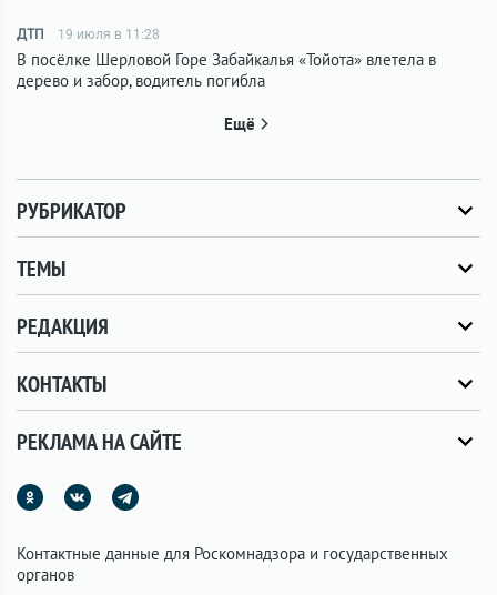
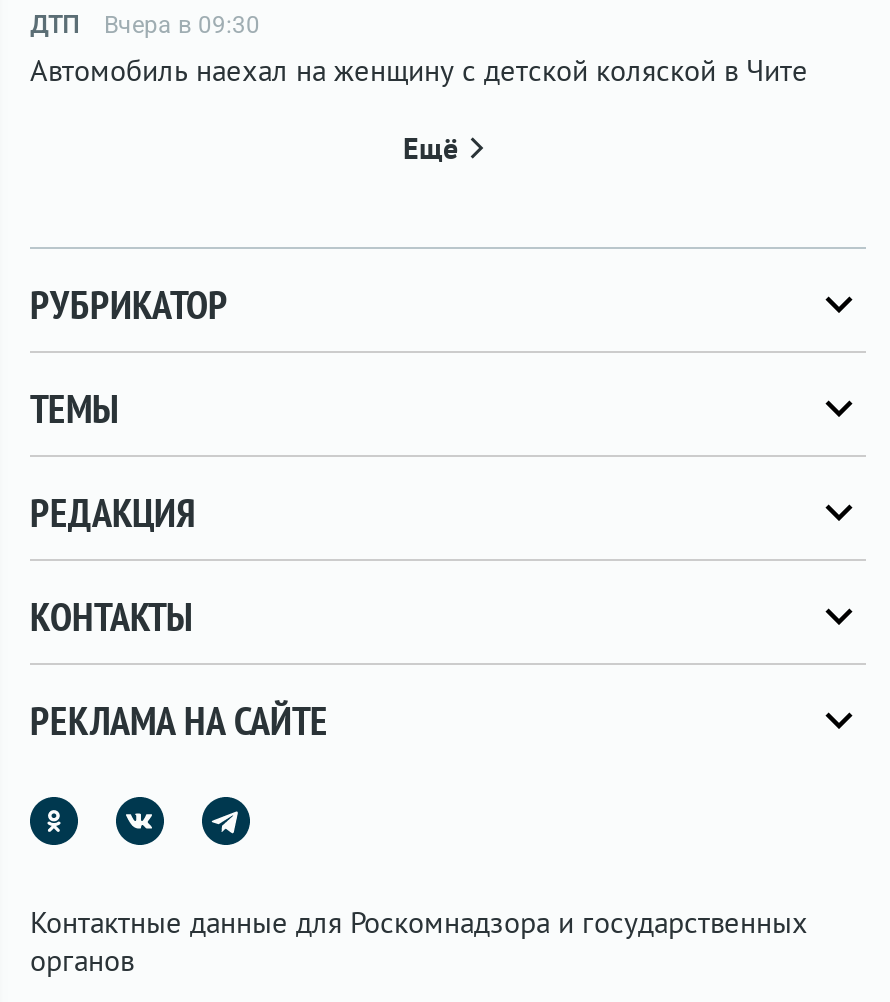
[17,27,436,91] 19 июля в 11:28 | В посёлке Шерловой Горе Забайкалья «Тойота» влетела в | дерево и забор, водитель погибла -> [30,11,808,89] Вчера в 09:30 | Автомобиль наехал на женщину с детской коляской в Чите

